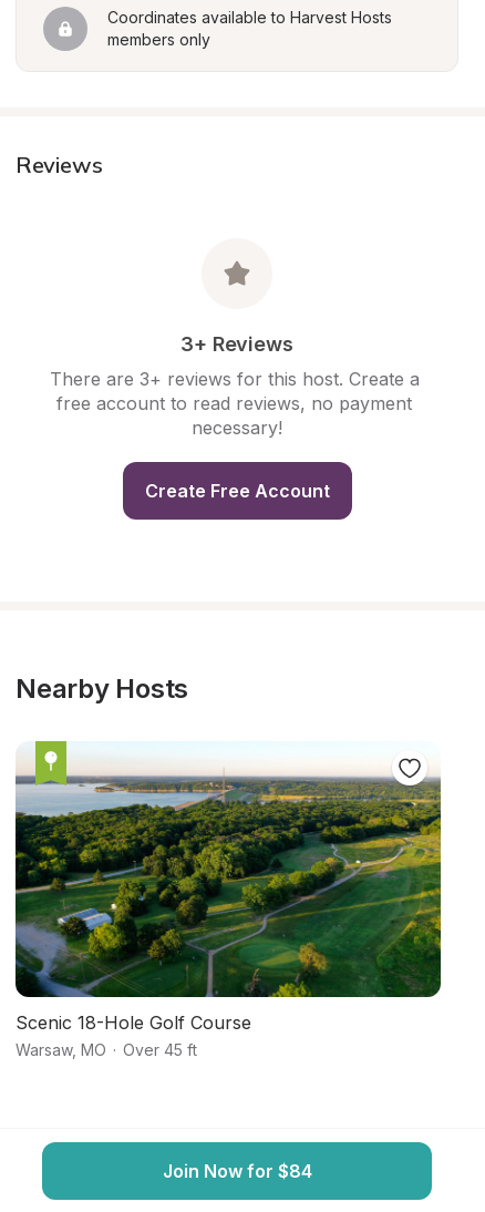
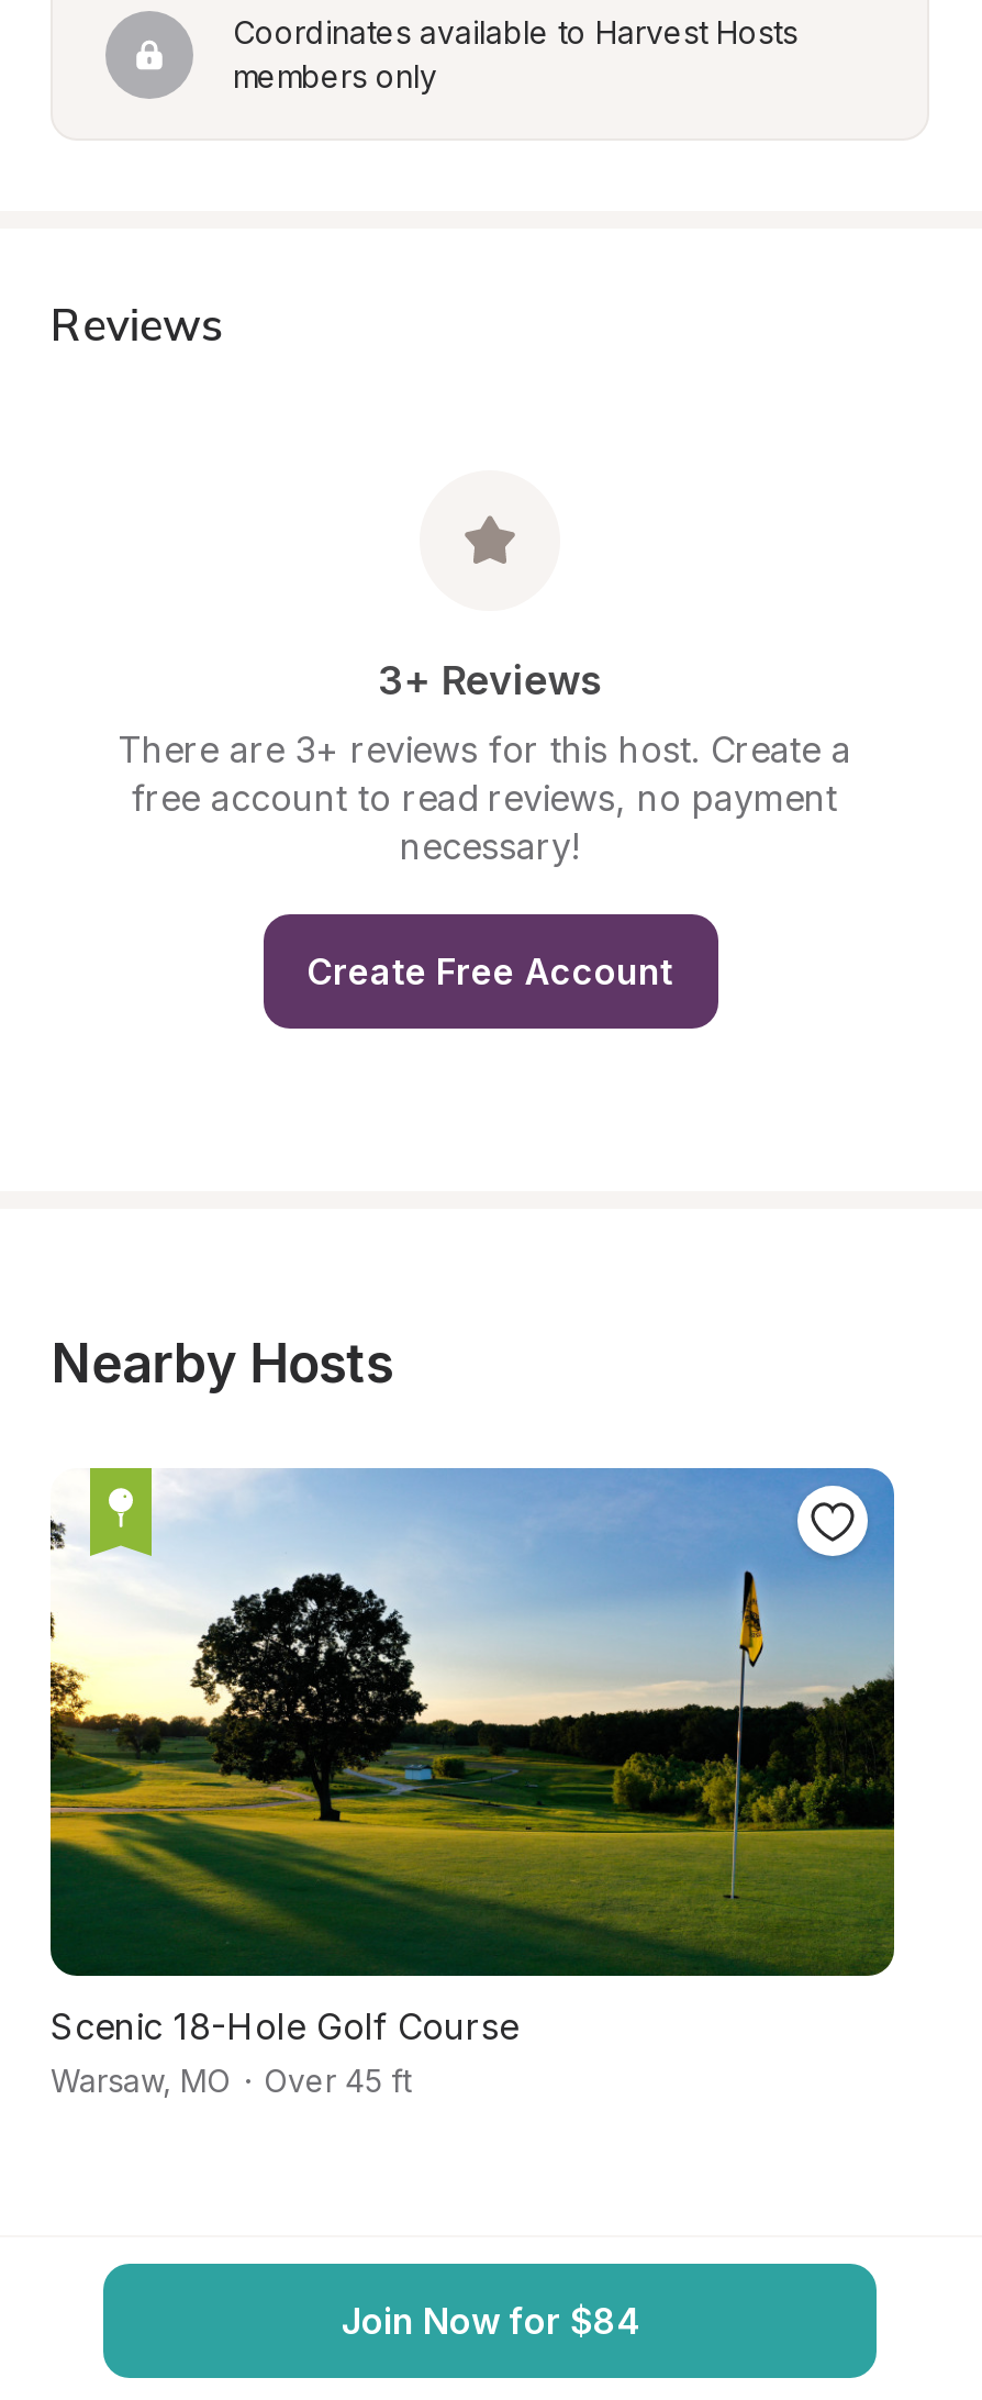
[14,741,442,998] [image] -> [48,1466,896,1978] [image]

